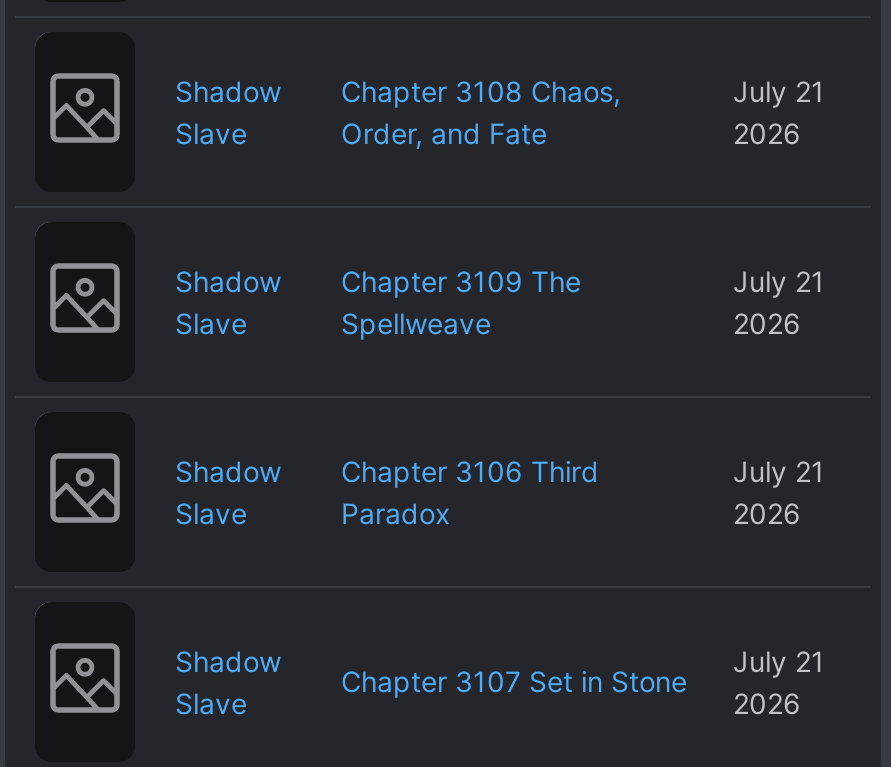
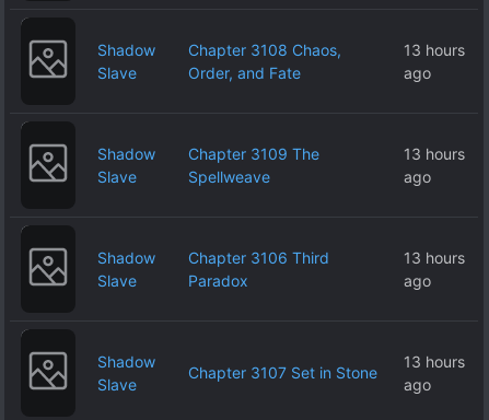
[733,75,825,151] July 21 | 2026 -> [404,41,465,82] 13 hours | ago
[733,265,825,341] July 21 | 2026 -> [404,145,465,186] 13 hours | ago
[733,455,825,531] July 21 | 2026 -> [404,249,465,290] 13 hours | ago
[733,645,825,721] July 21 | 2026 -> [404,353,465,394] 13 hours | ago

